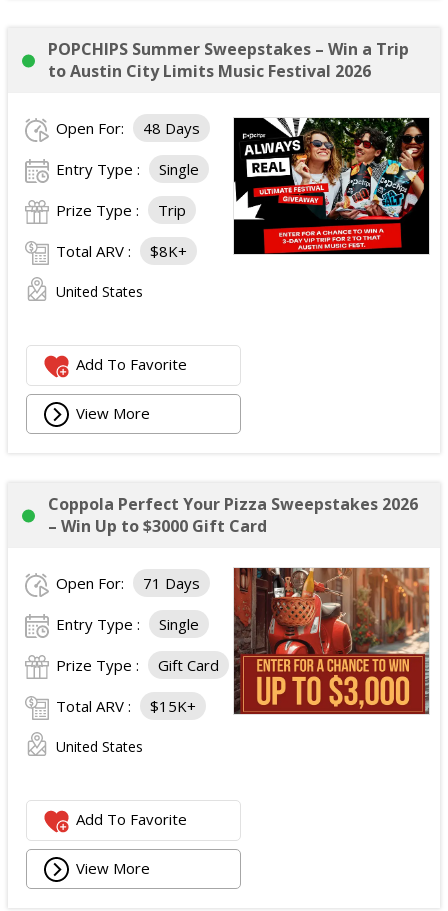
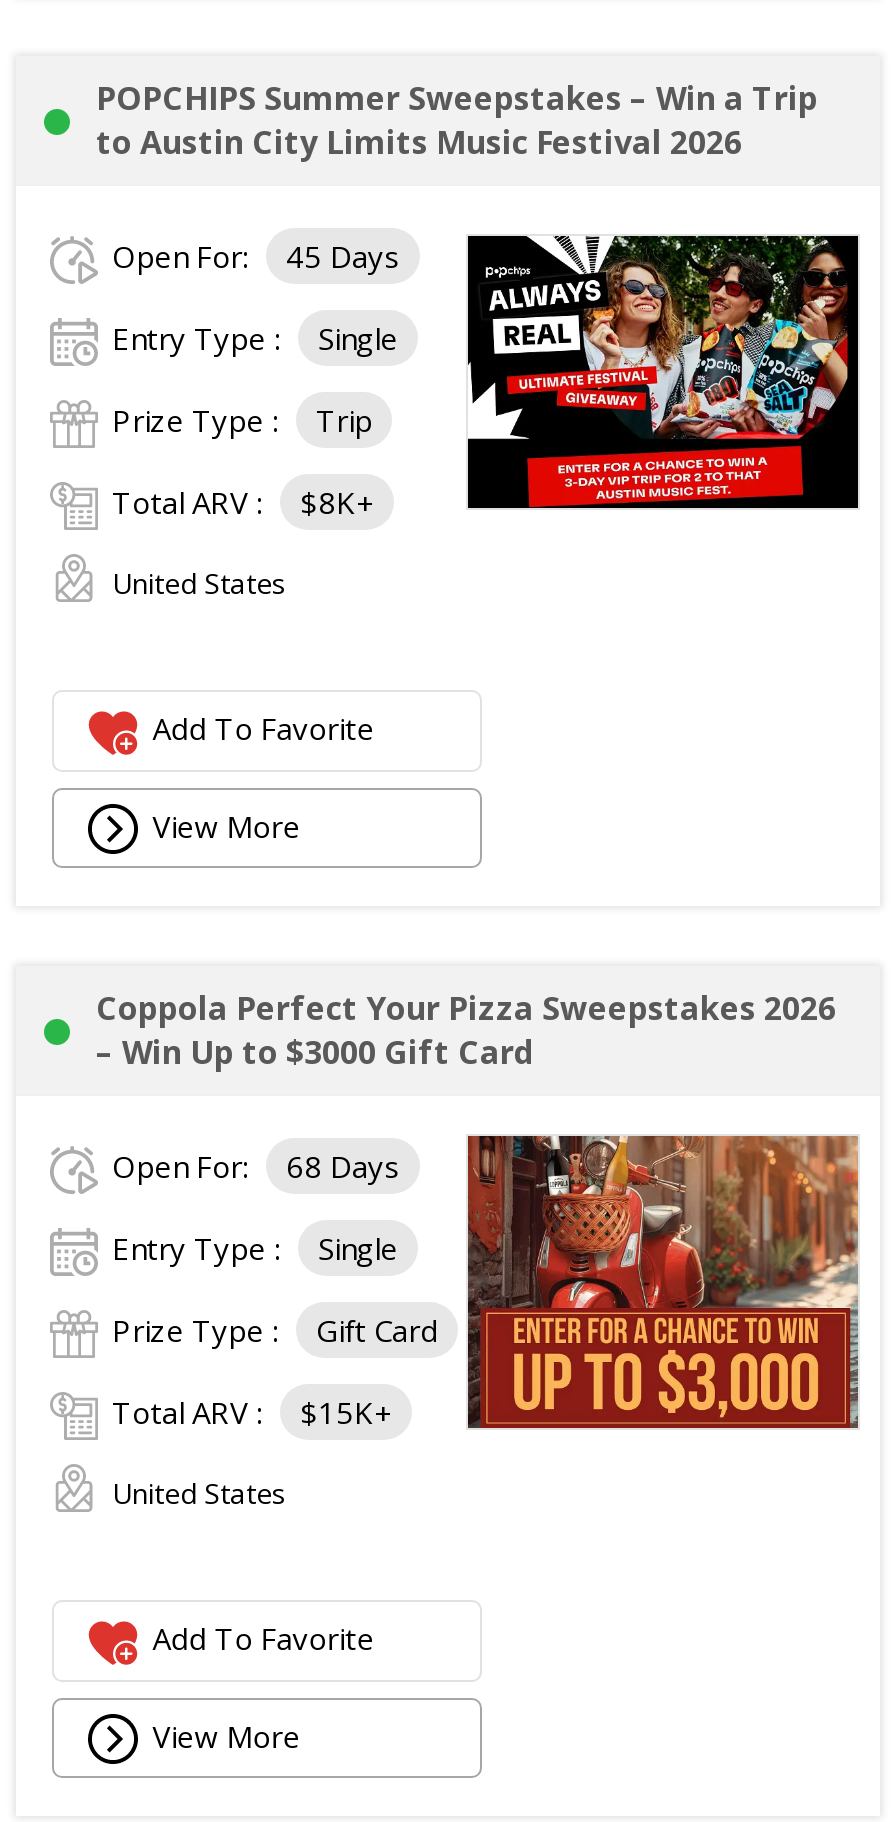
[56,118,200,138] Open For: 48 Days -> [112,236,400,276] Open For: 45 Days
[56,573,200,593] Open For: 71 Days -> [112,1146,400,1186] Open For: 68 Days

